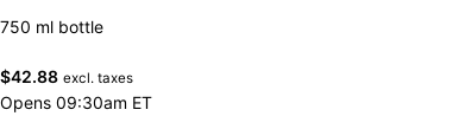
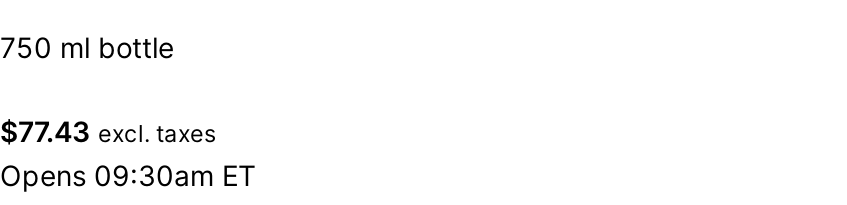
[0,67,133,87] $42.88 excl. taxes -> [0,115,216,149] $77.43 excl. taxes

